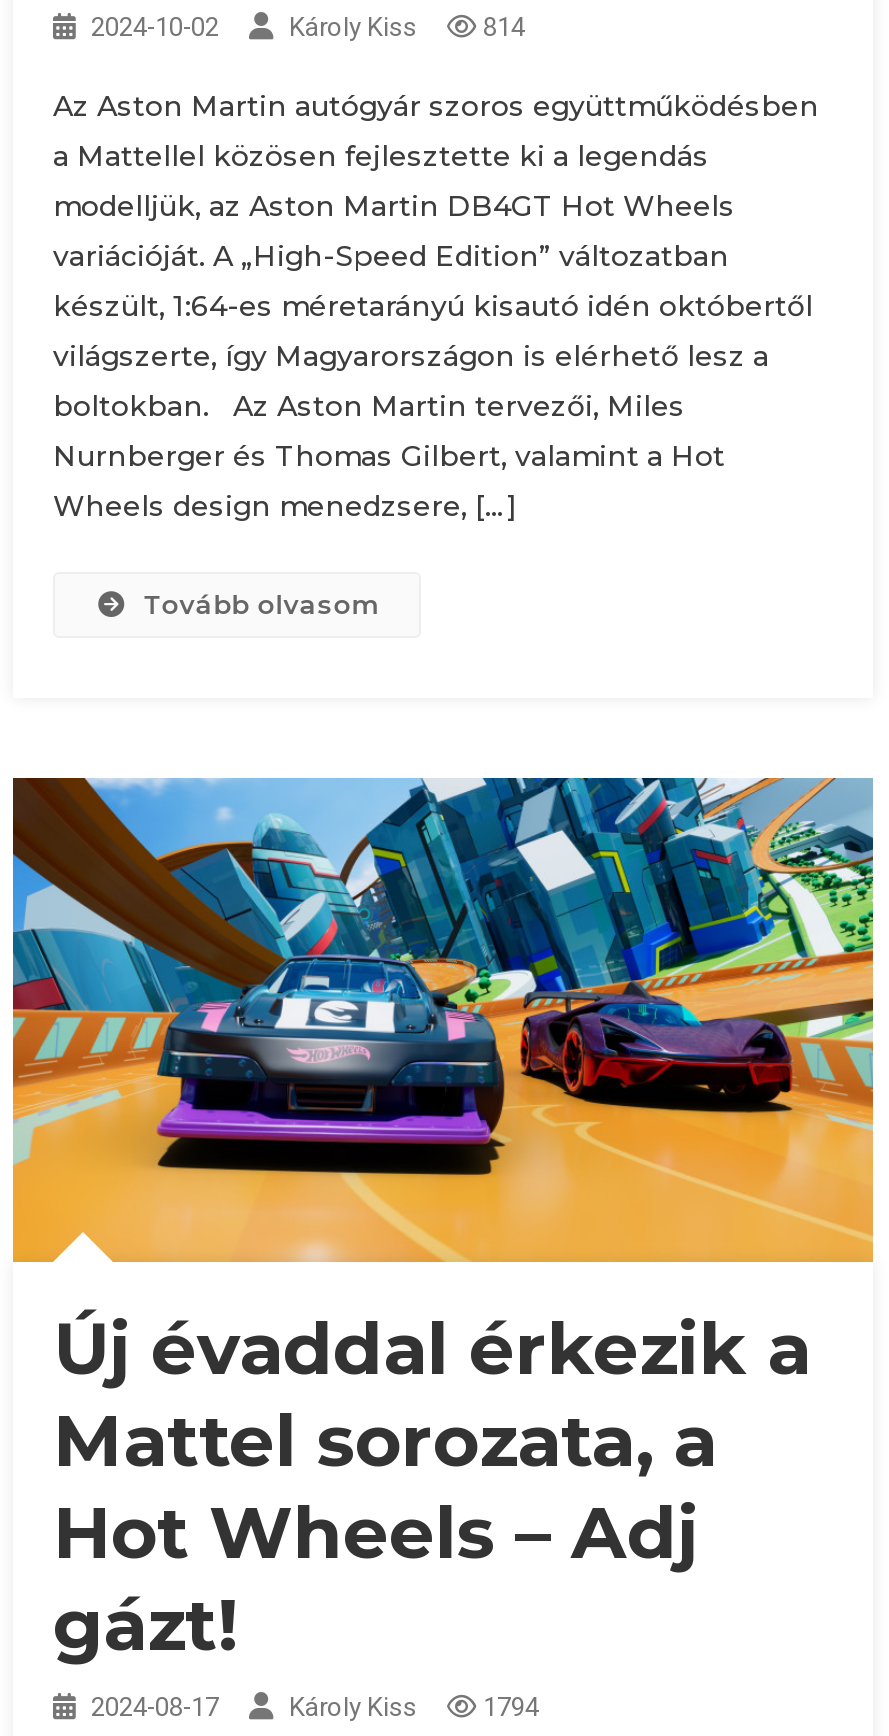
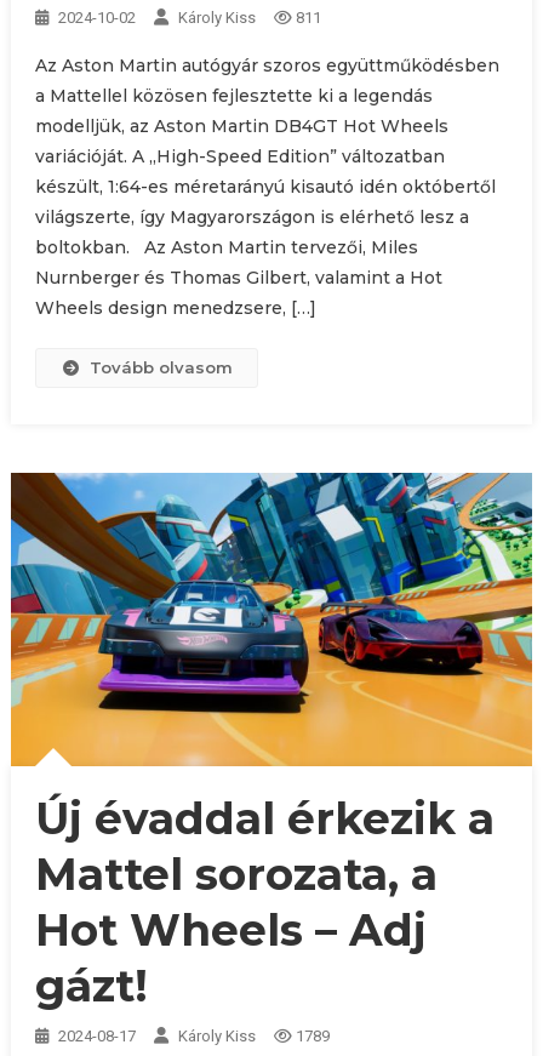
[483,12,525,42] 814 -> [296,8,321,27] 811
[483,1692,539,1722] 1794 -> [296,1027,330,1045] 1789

